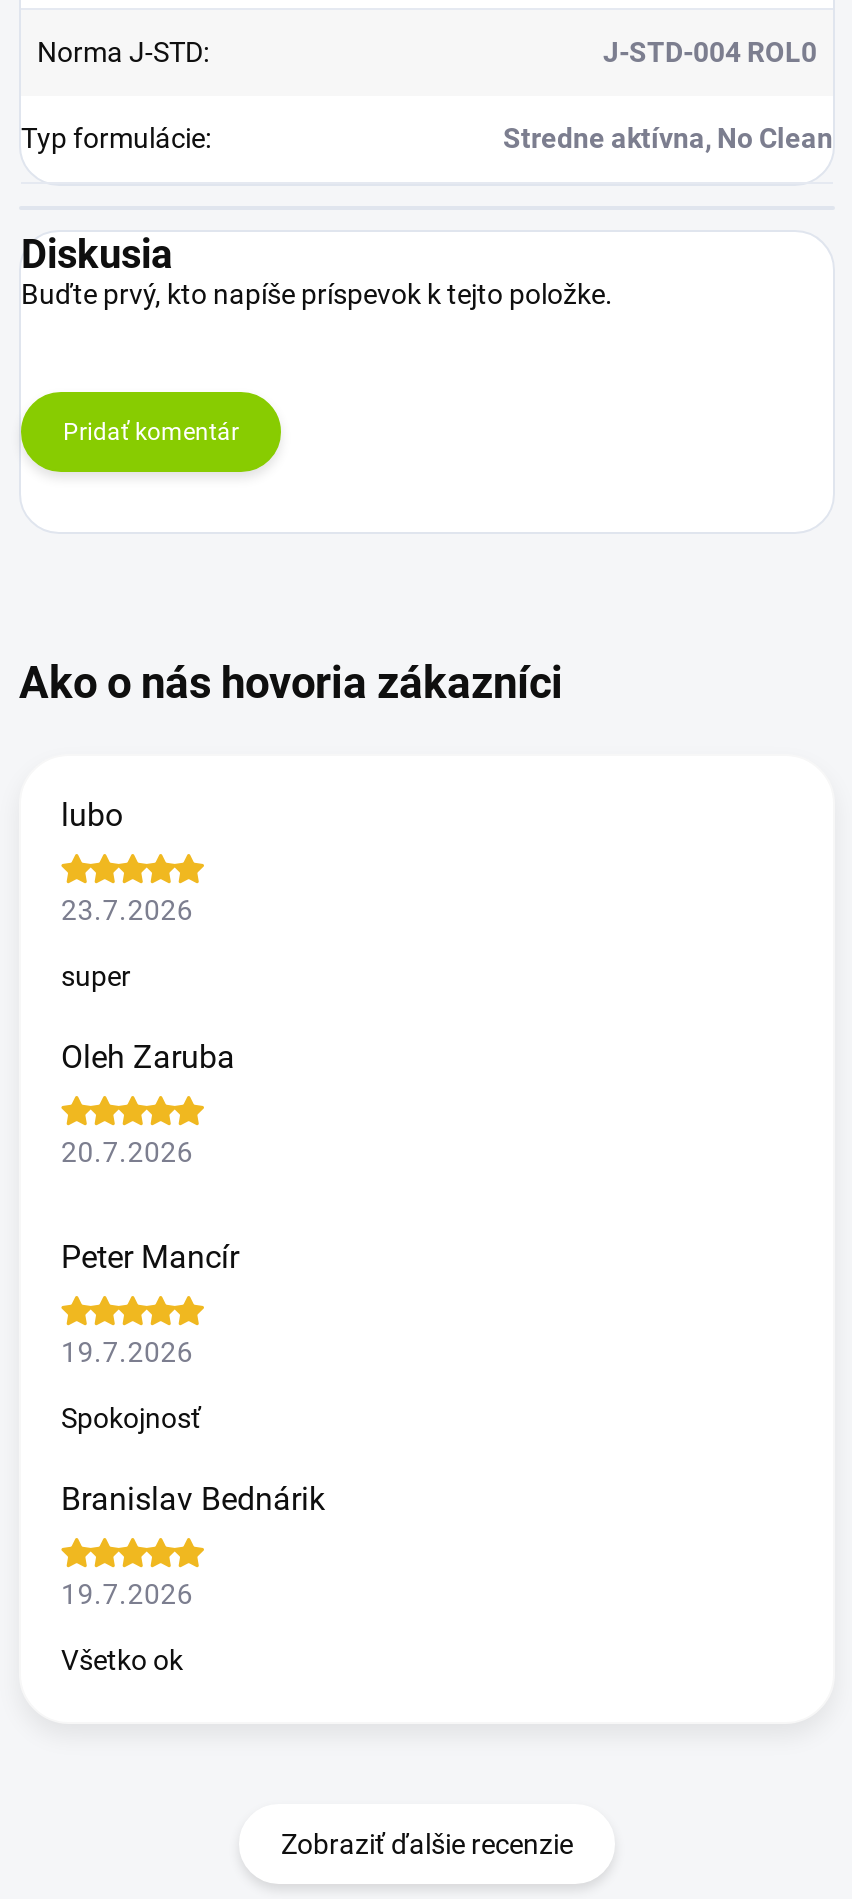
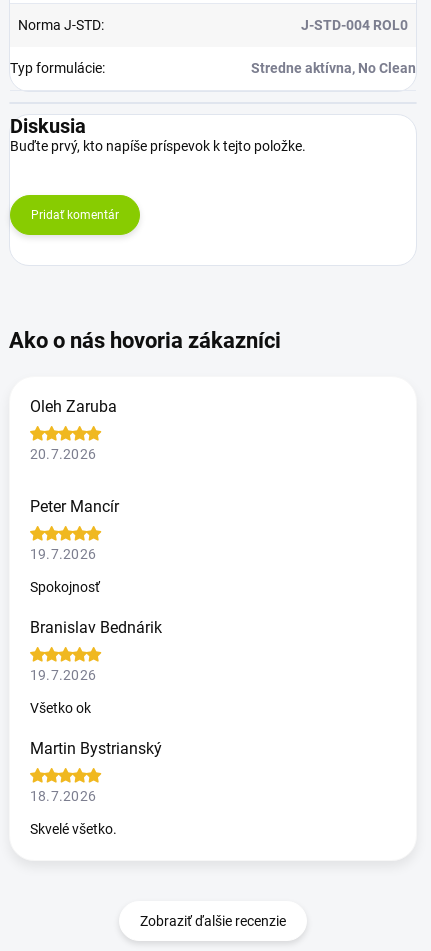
[61,797,193,993] lubo | 23.7.2026 | super -> none
moved [61,1039,325,1677] -> [30,397,162,716]: Oleh Zaruba | 20.7.2026 | Peter Mancír | 19.7.2026 | Spokojnosť | Branislav Bednárik | 19.7.2026 | Všetko ok
none -> [30,739,162,837] Martin Bystrianský | 18.7.2026 | Skvelé všetko.

